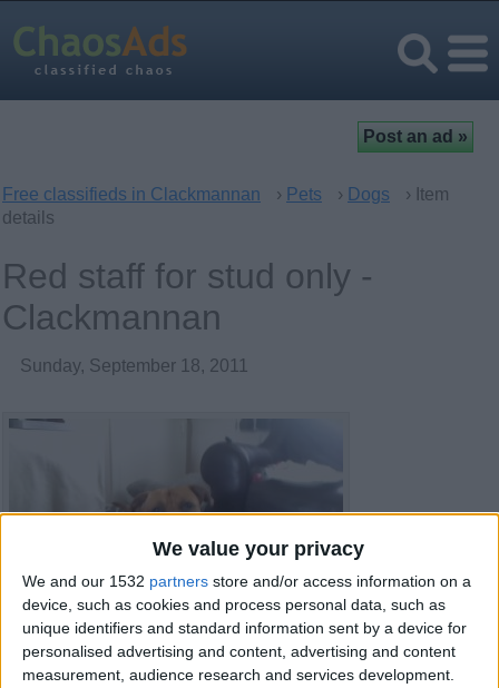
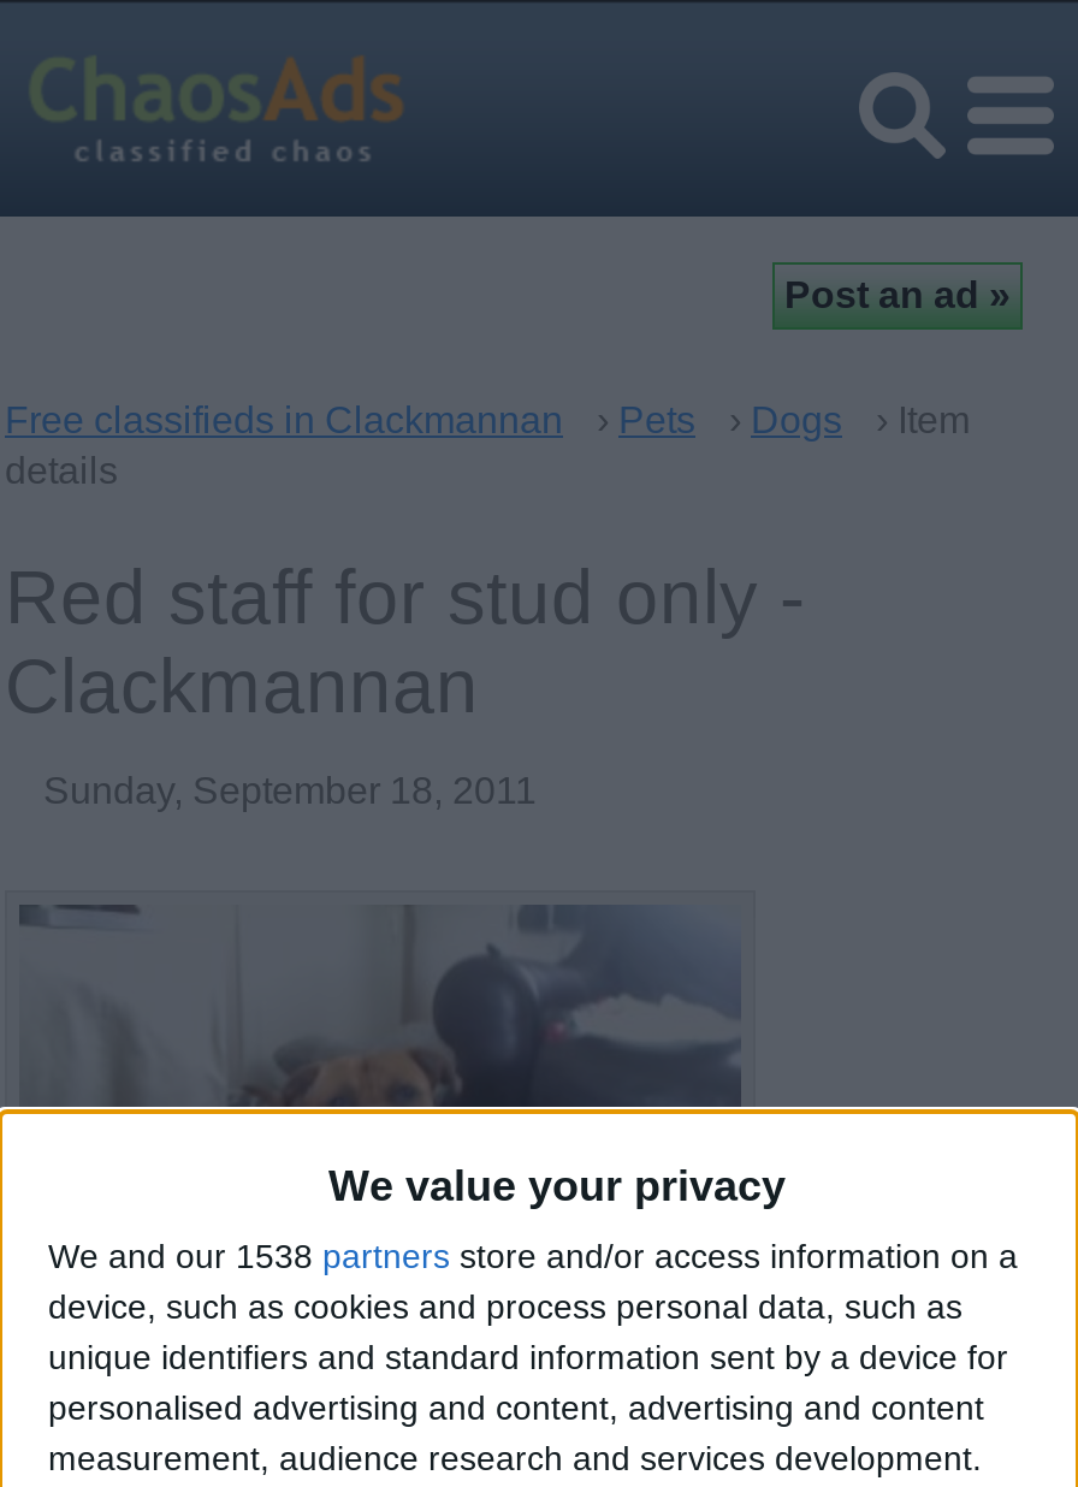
[22,572,471,590] We and our 1532 partners store and/or access information on a -> [48,1237,1018,1276] We and our 1538 partners store and/or access information on a

